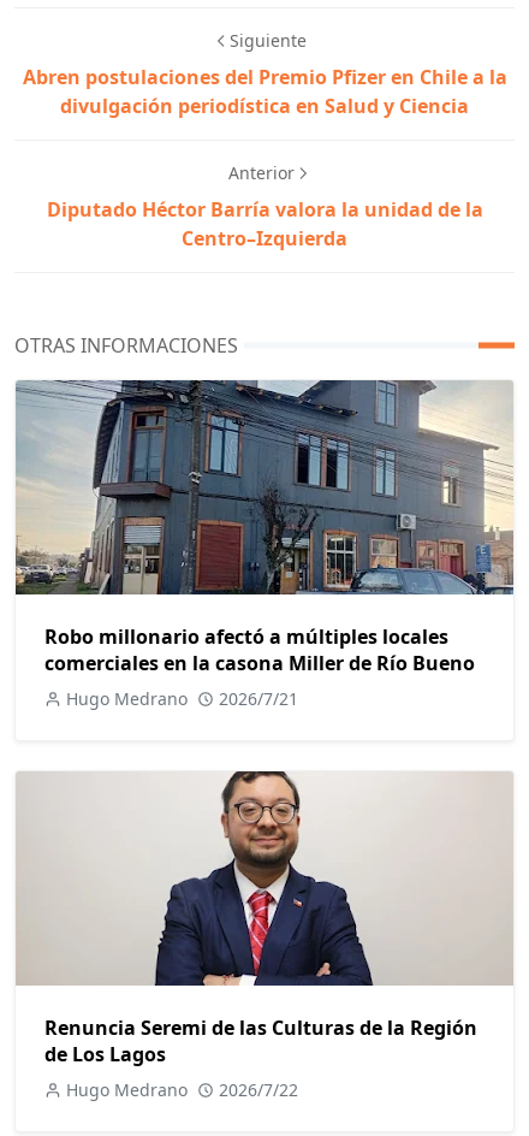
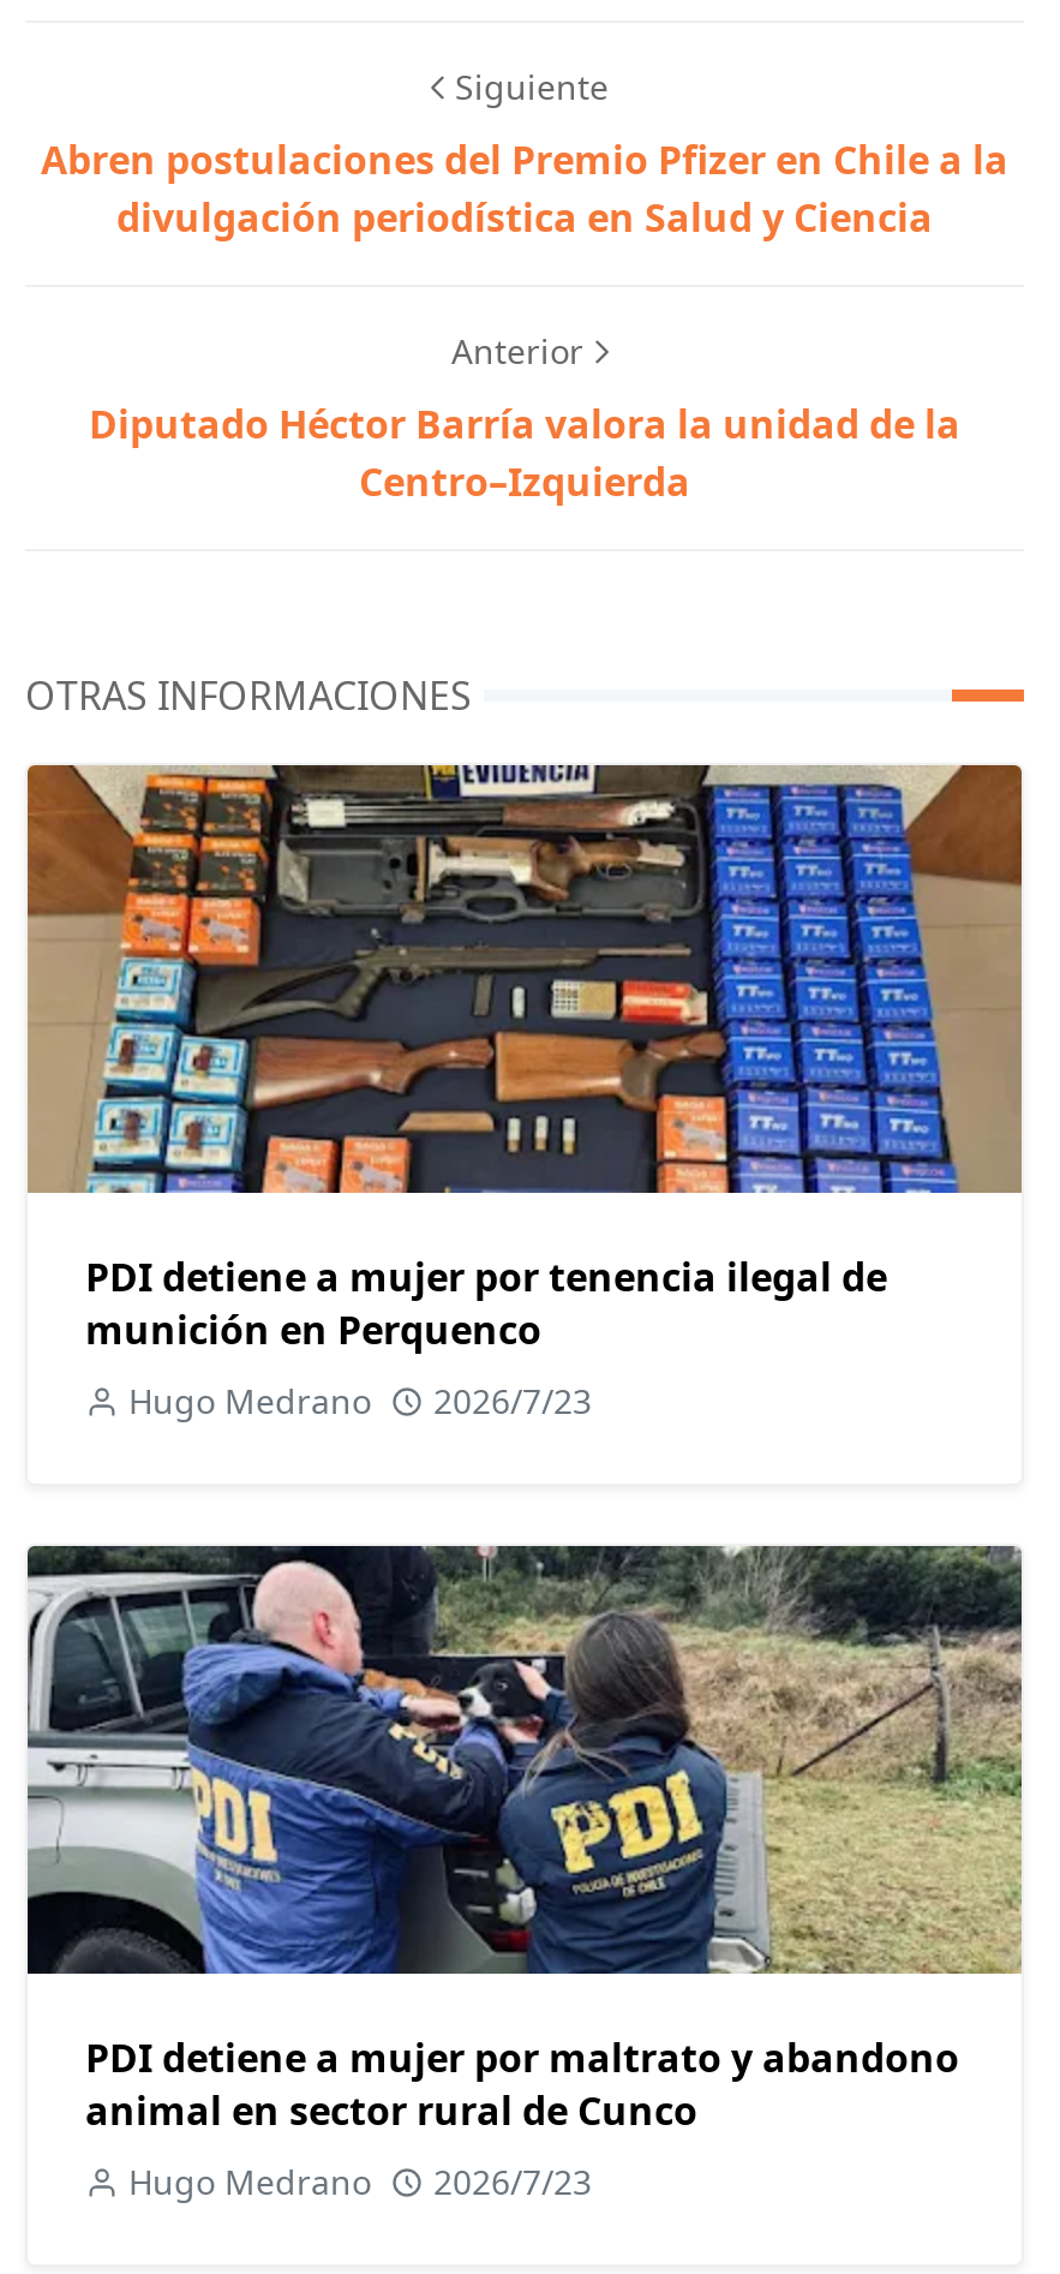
[14,379,513,676] [image] | Robo millonario afectó a múltiples locales | comerciales en la casona Miller de Río Bueno -> [25,763,1024,1356] [image] | PDI detiene a mujer por tenencia ilegal de | munición en Perquenco
[66,687,298,710] Hugo Medrano 2026/7/21 -> [128,1377,592,1423] Hugo Medrano 2026/7/23
[16,771,513,1067] [image] | Renuncia Seremi de las Culturas de la Región | de Los Lagos -> [25,1544,1024,2136] [image] | PDI detiene a mujer por maltrato y abandono | animal en sector rural de Cunco
[66,1078,298,1101] Hugo Medrano 2026/7/22 -> [128,2158,592,2204] Hugo Medrano 2026/7/23

